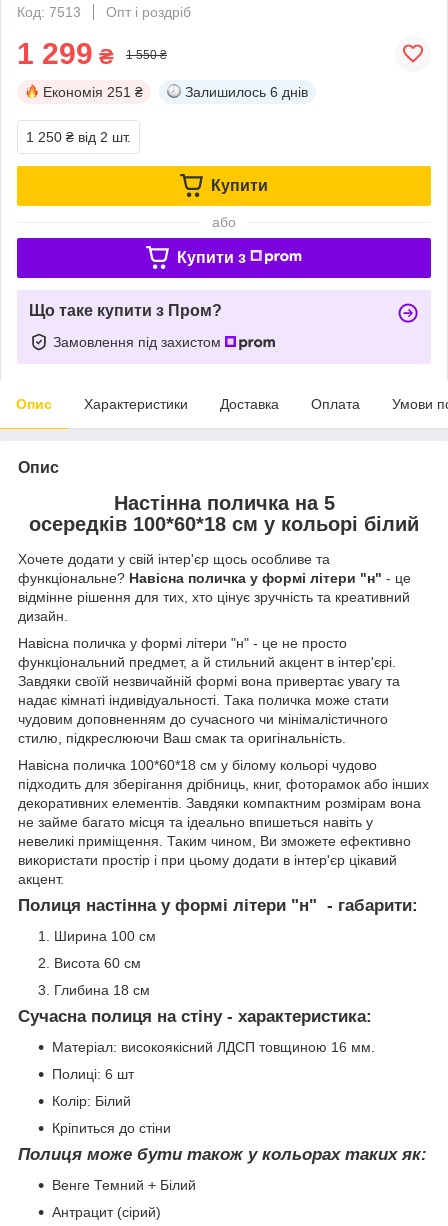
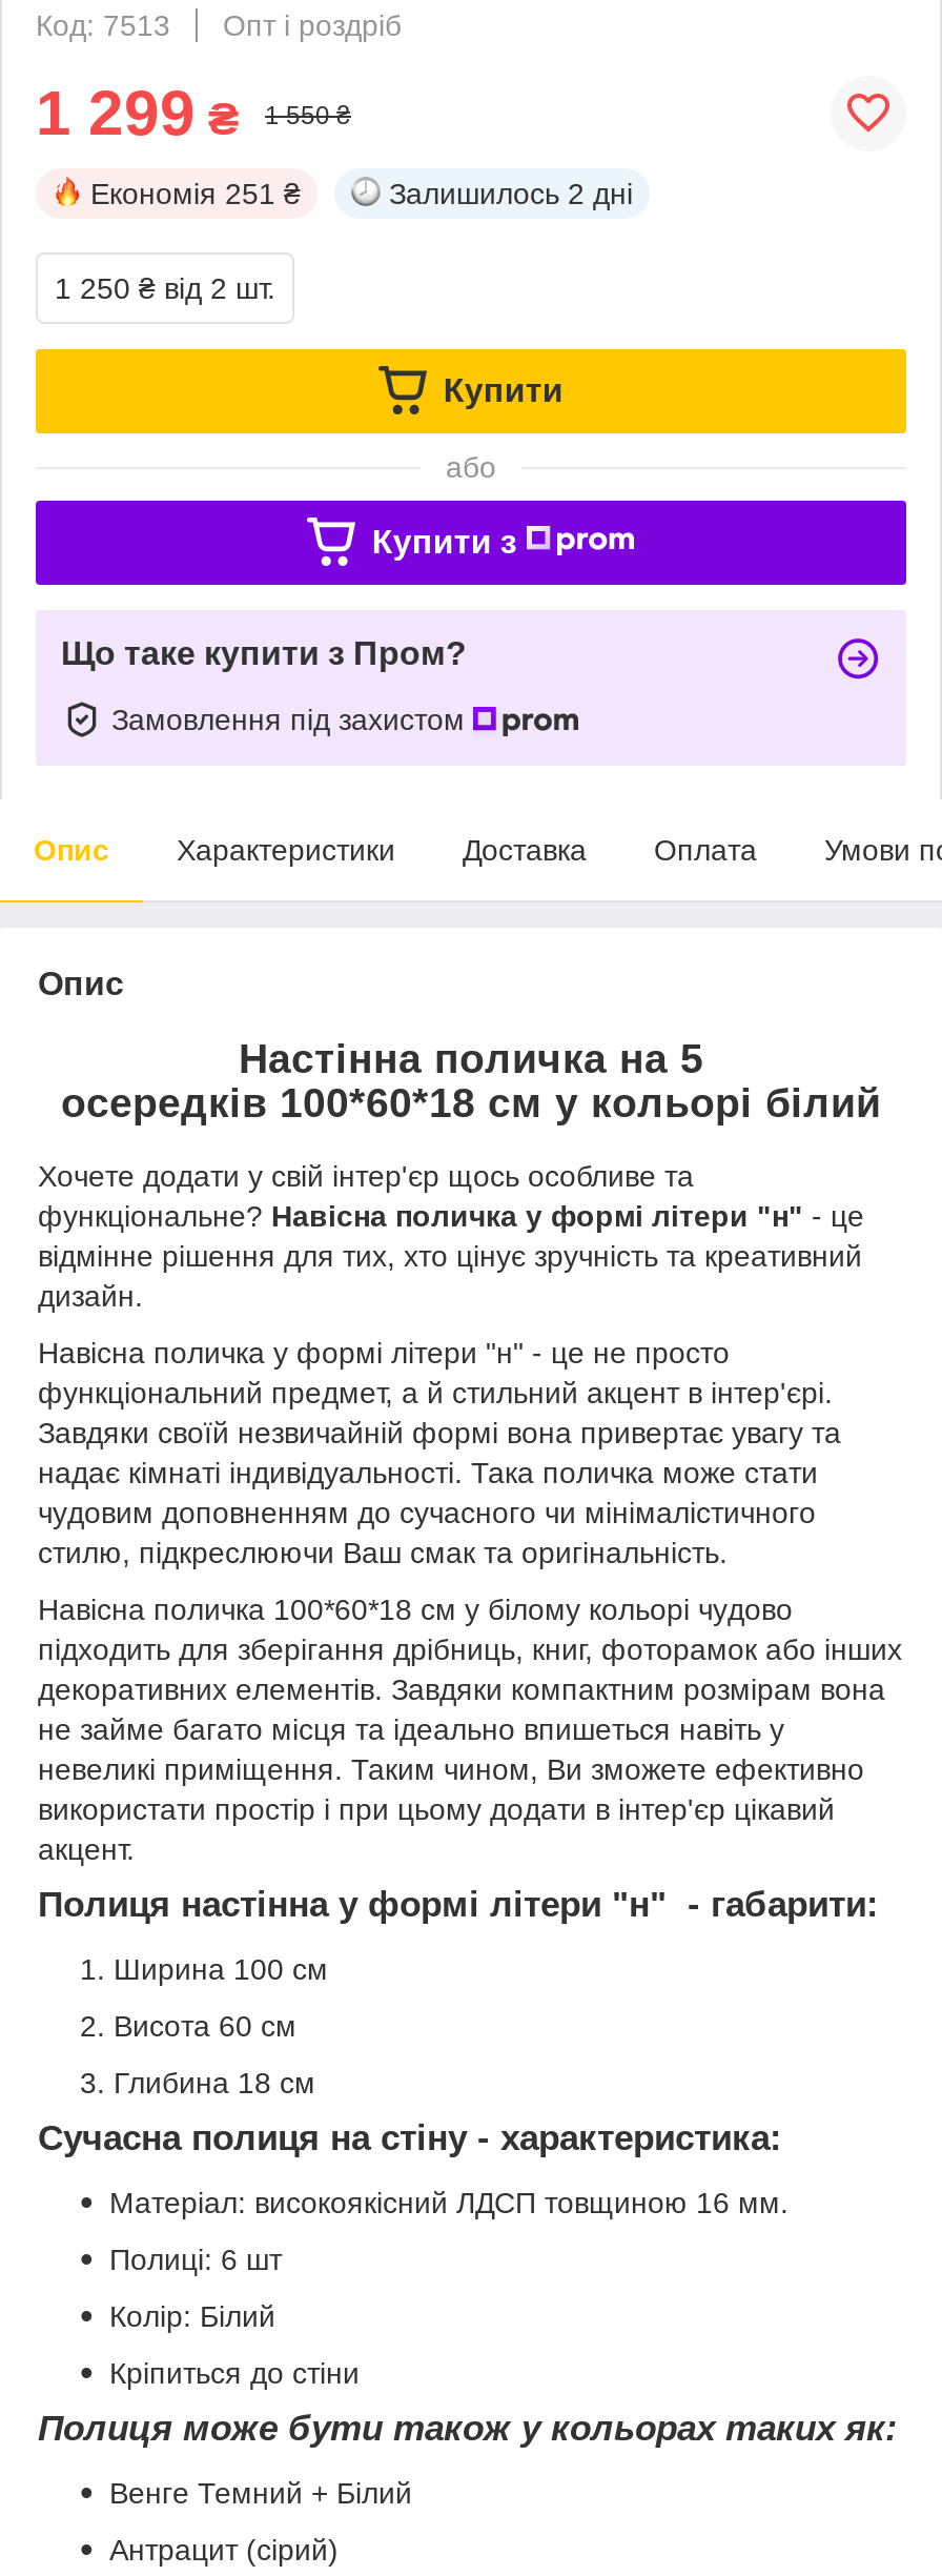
[185,84,308,100] Залишилось 6 днів -> [389,176,633,210] Залишилось 2 дні

